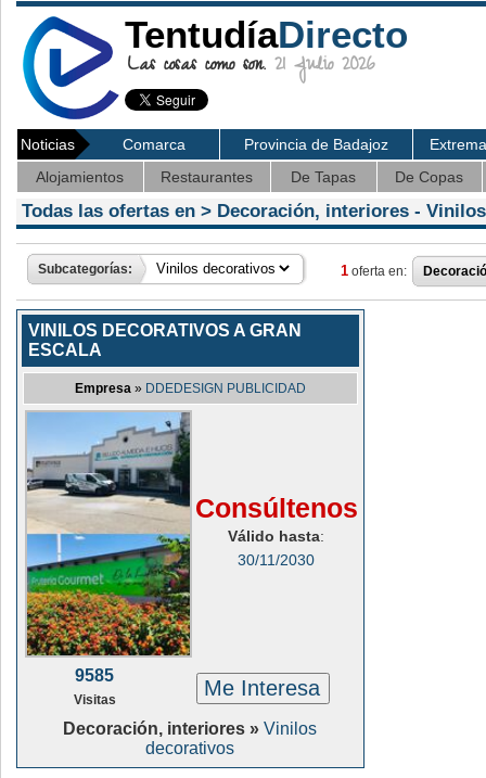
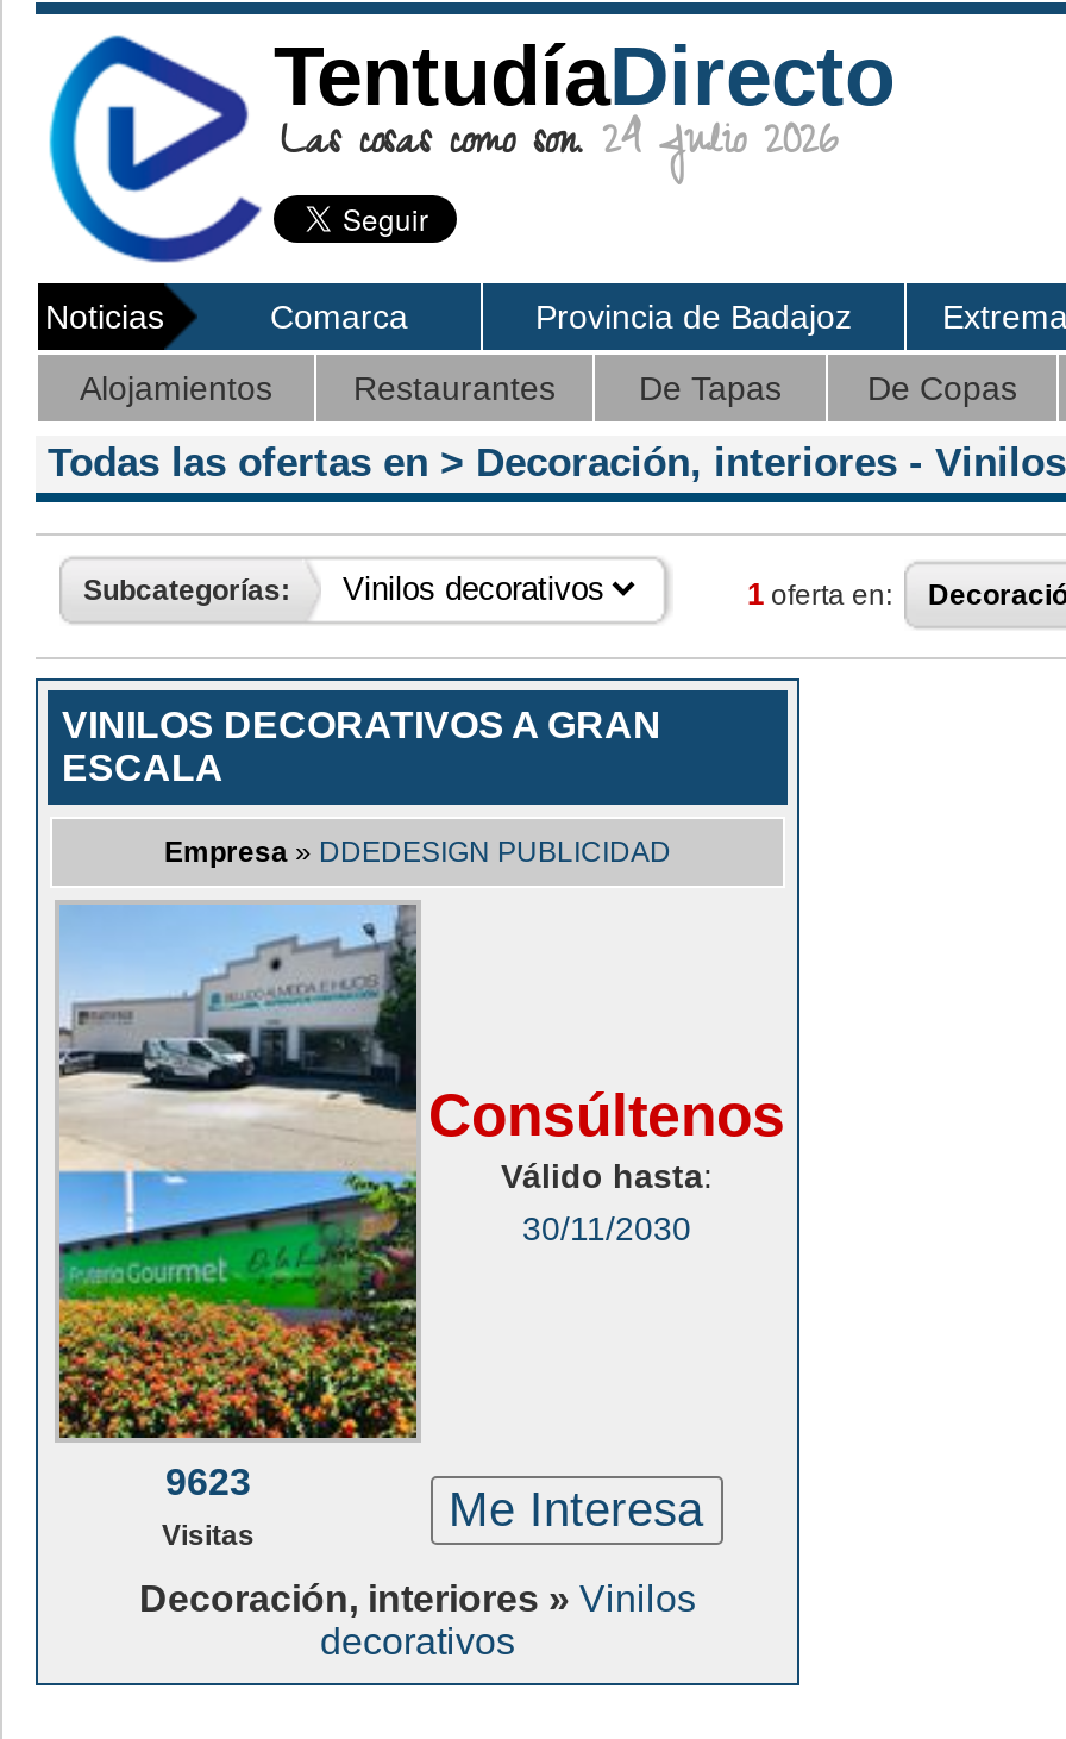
[128,50,374,84] Las cosas como son. 21 Julio 2026 -> [281,110,835,183] Las cosas como son. 24 Julio 2026
[75,666,114,685] 9585 -> [165,1462,251,1502] 9623

